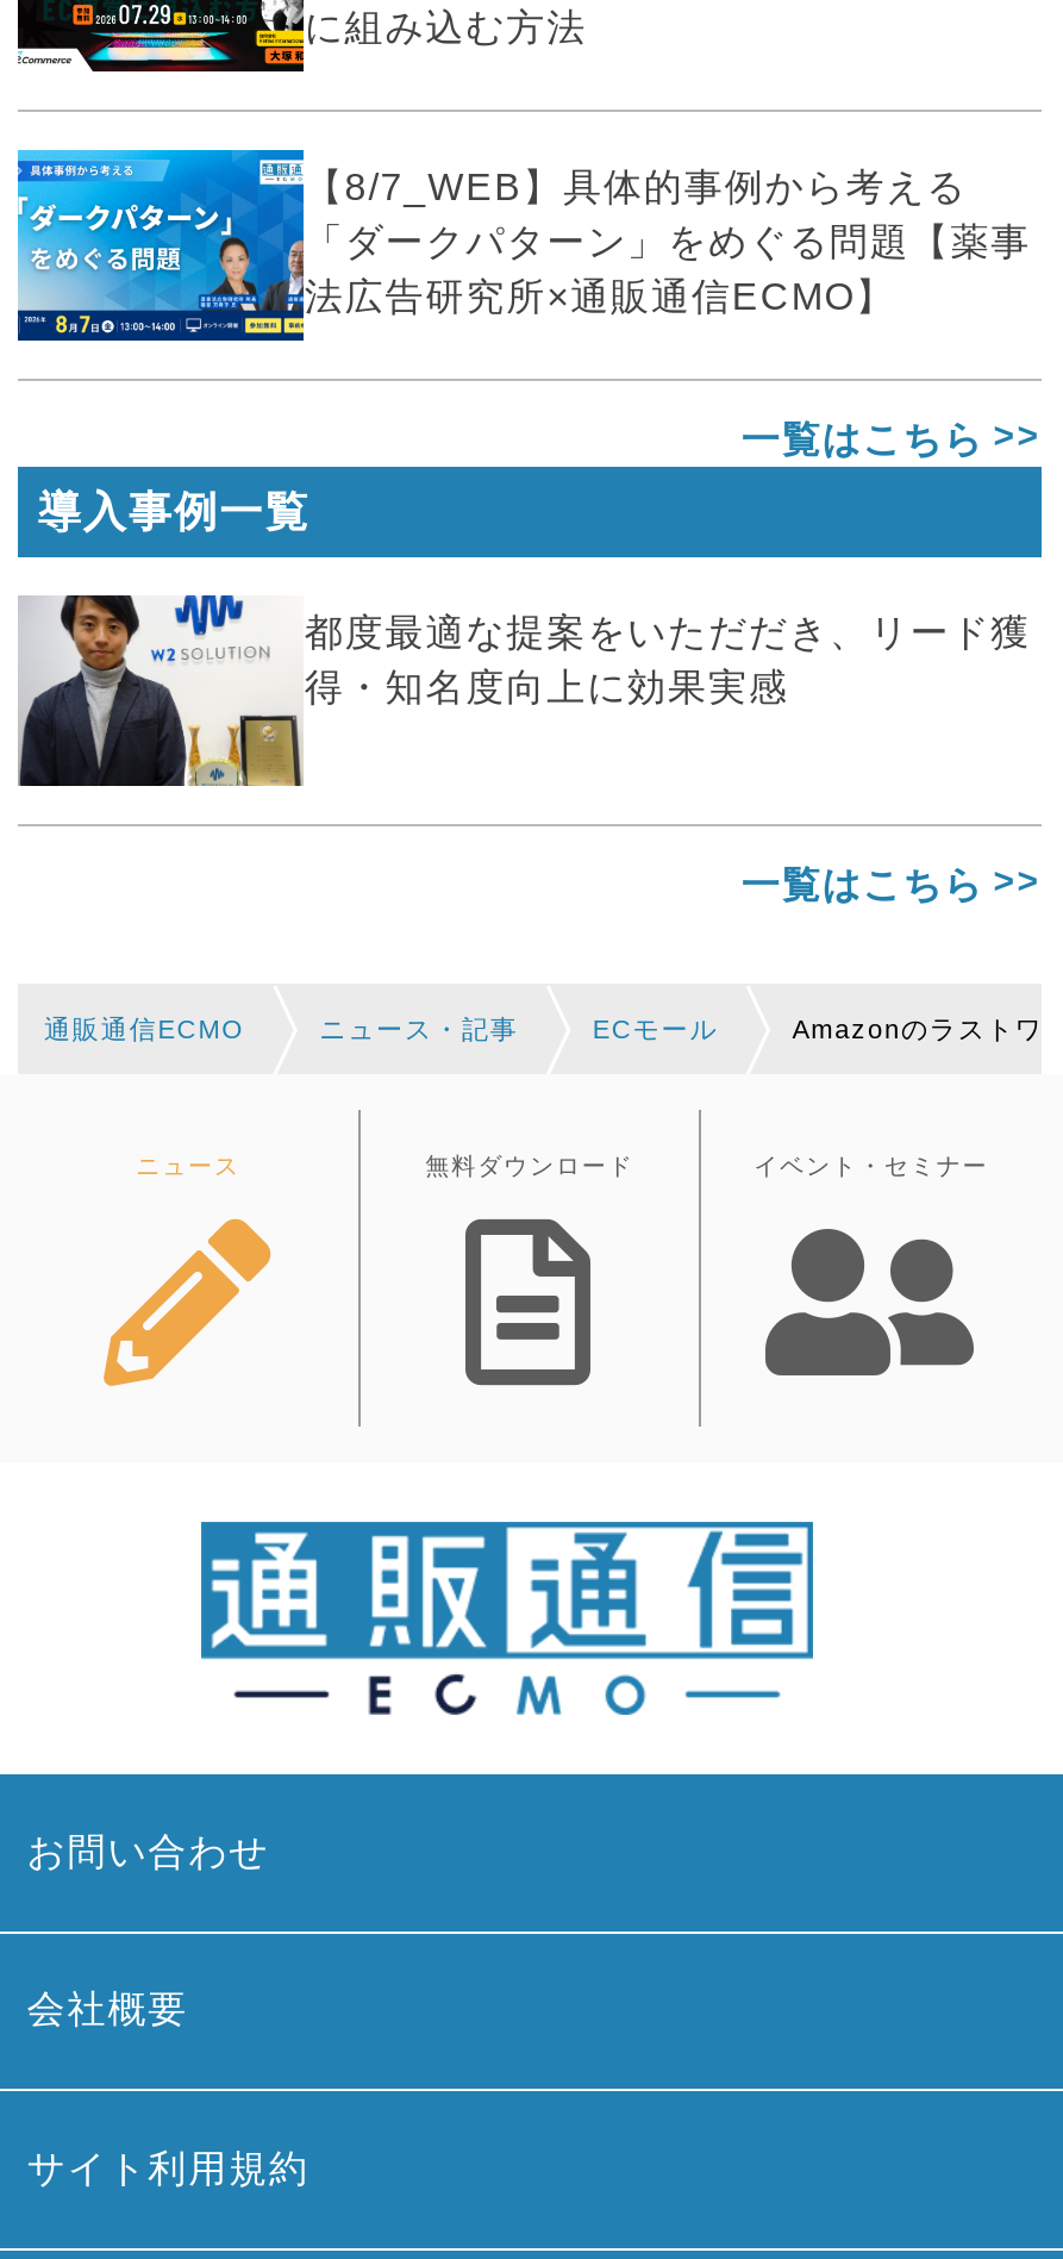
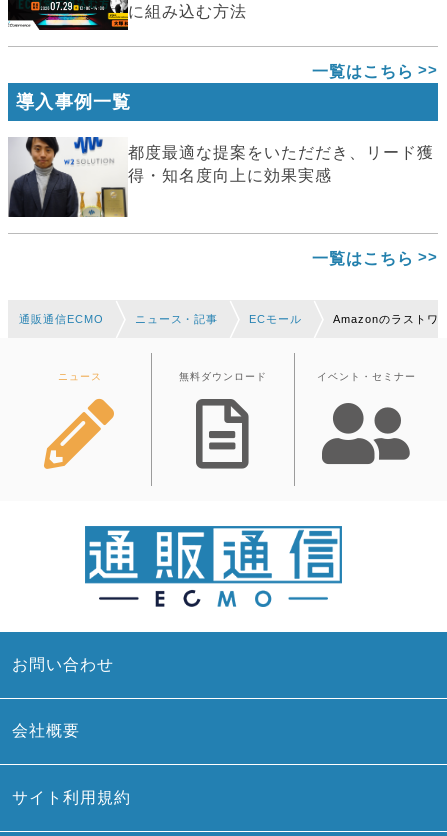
[15,148,1031,343] [image] | 【8/7_WEB】具体的事例から考える | 「ダークパターン」をめぐる問題【薬事 | 法広告研究所×通販通信ECMO】 -> none

